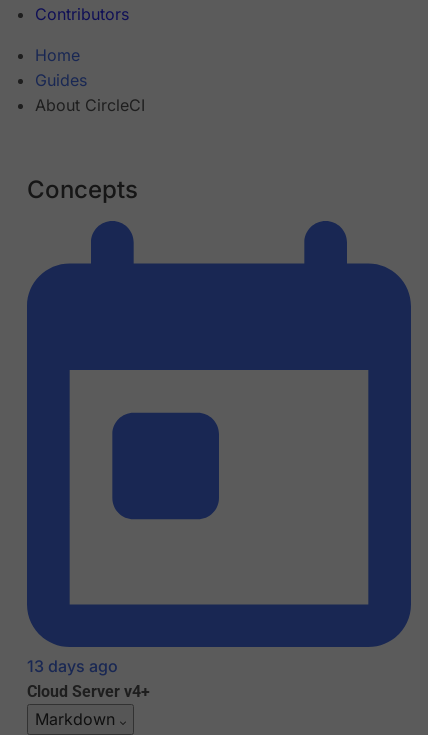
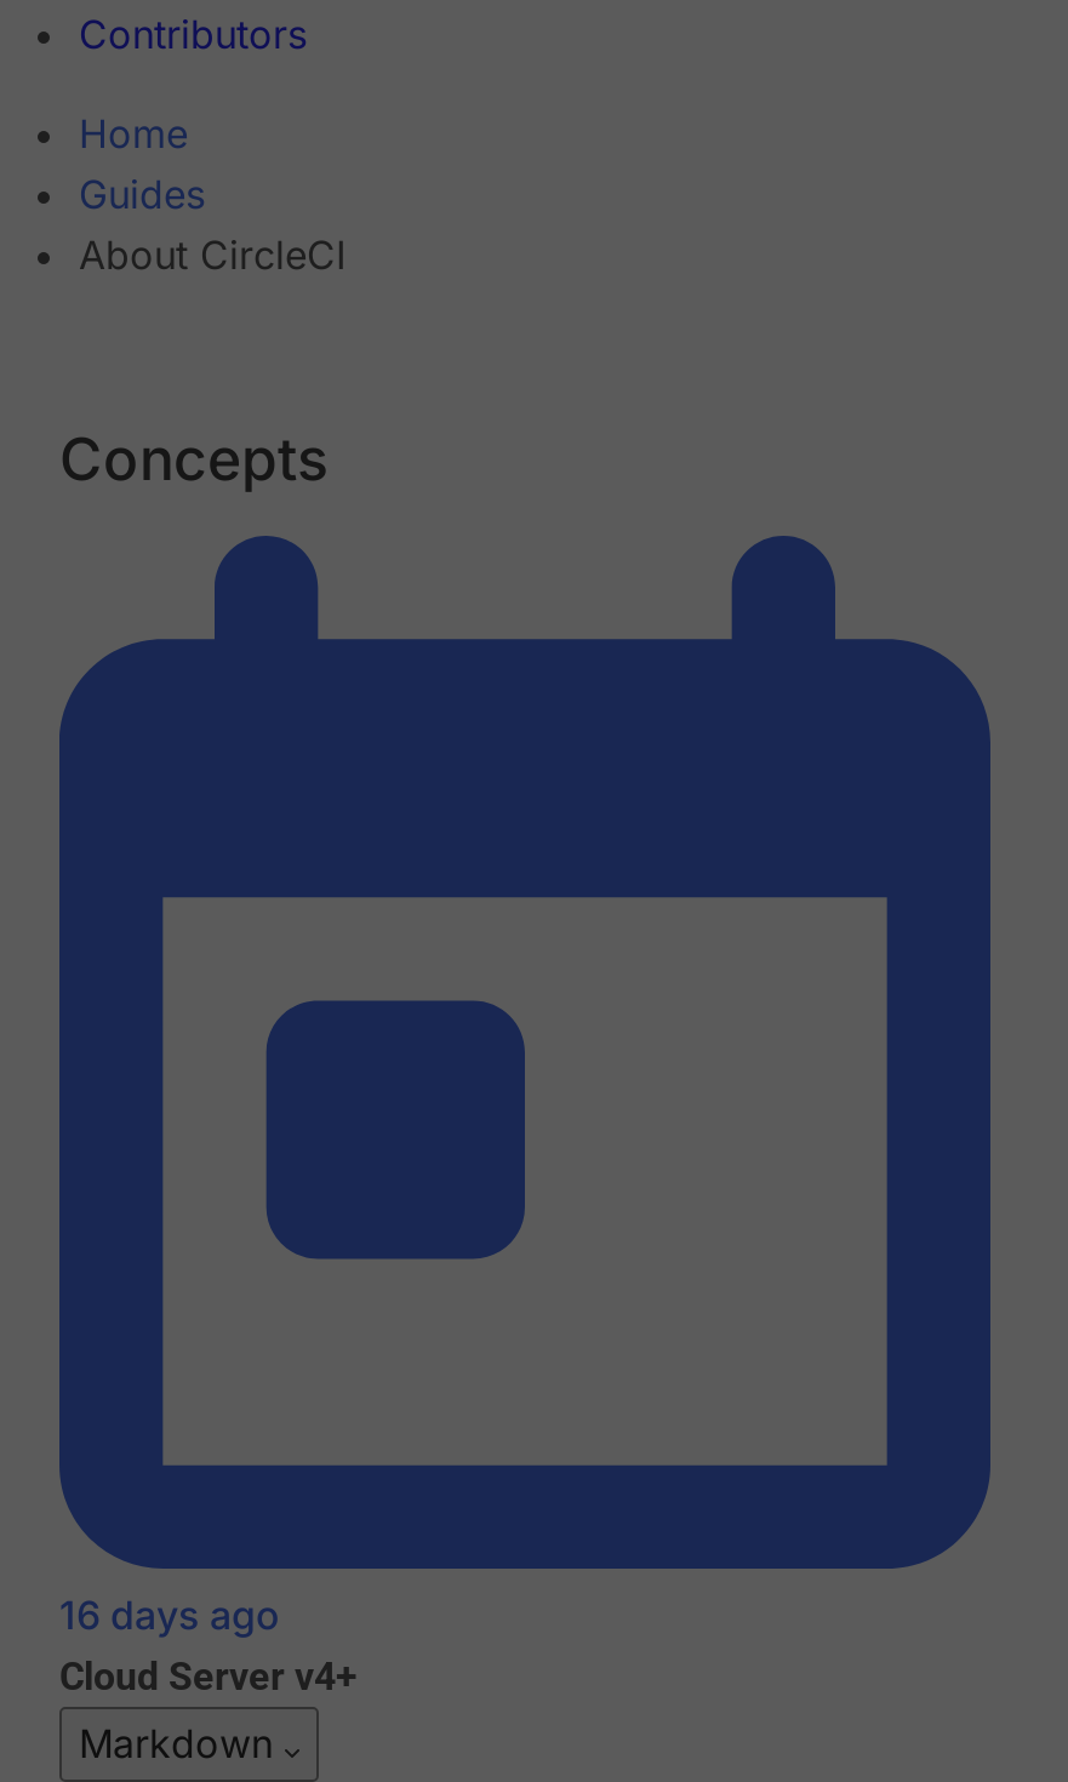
[27,656,118,676] 13 days ago -> [59,1592,280,1640] 16 days ago

